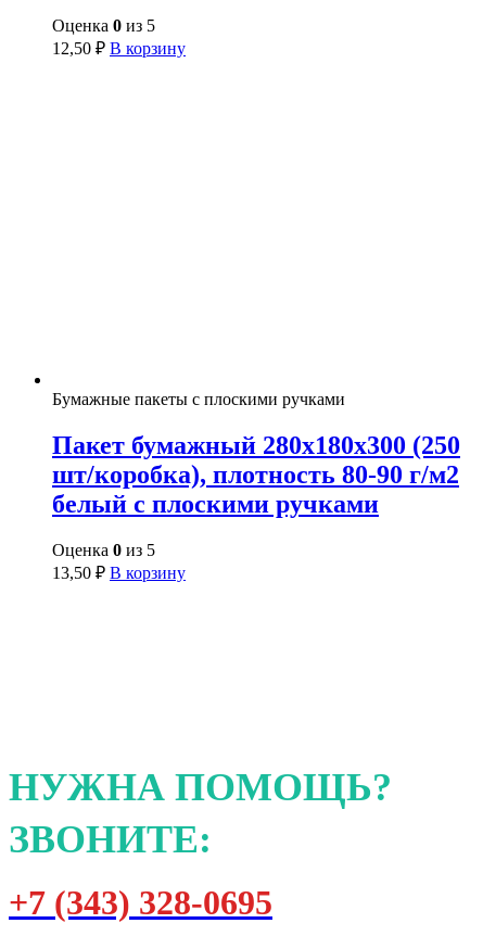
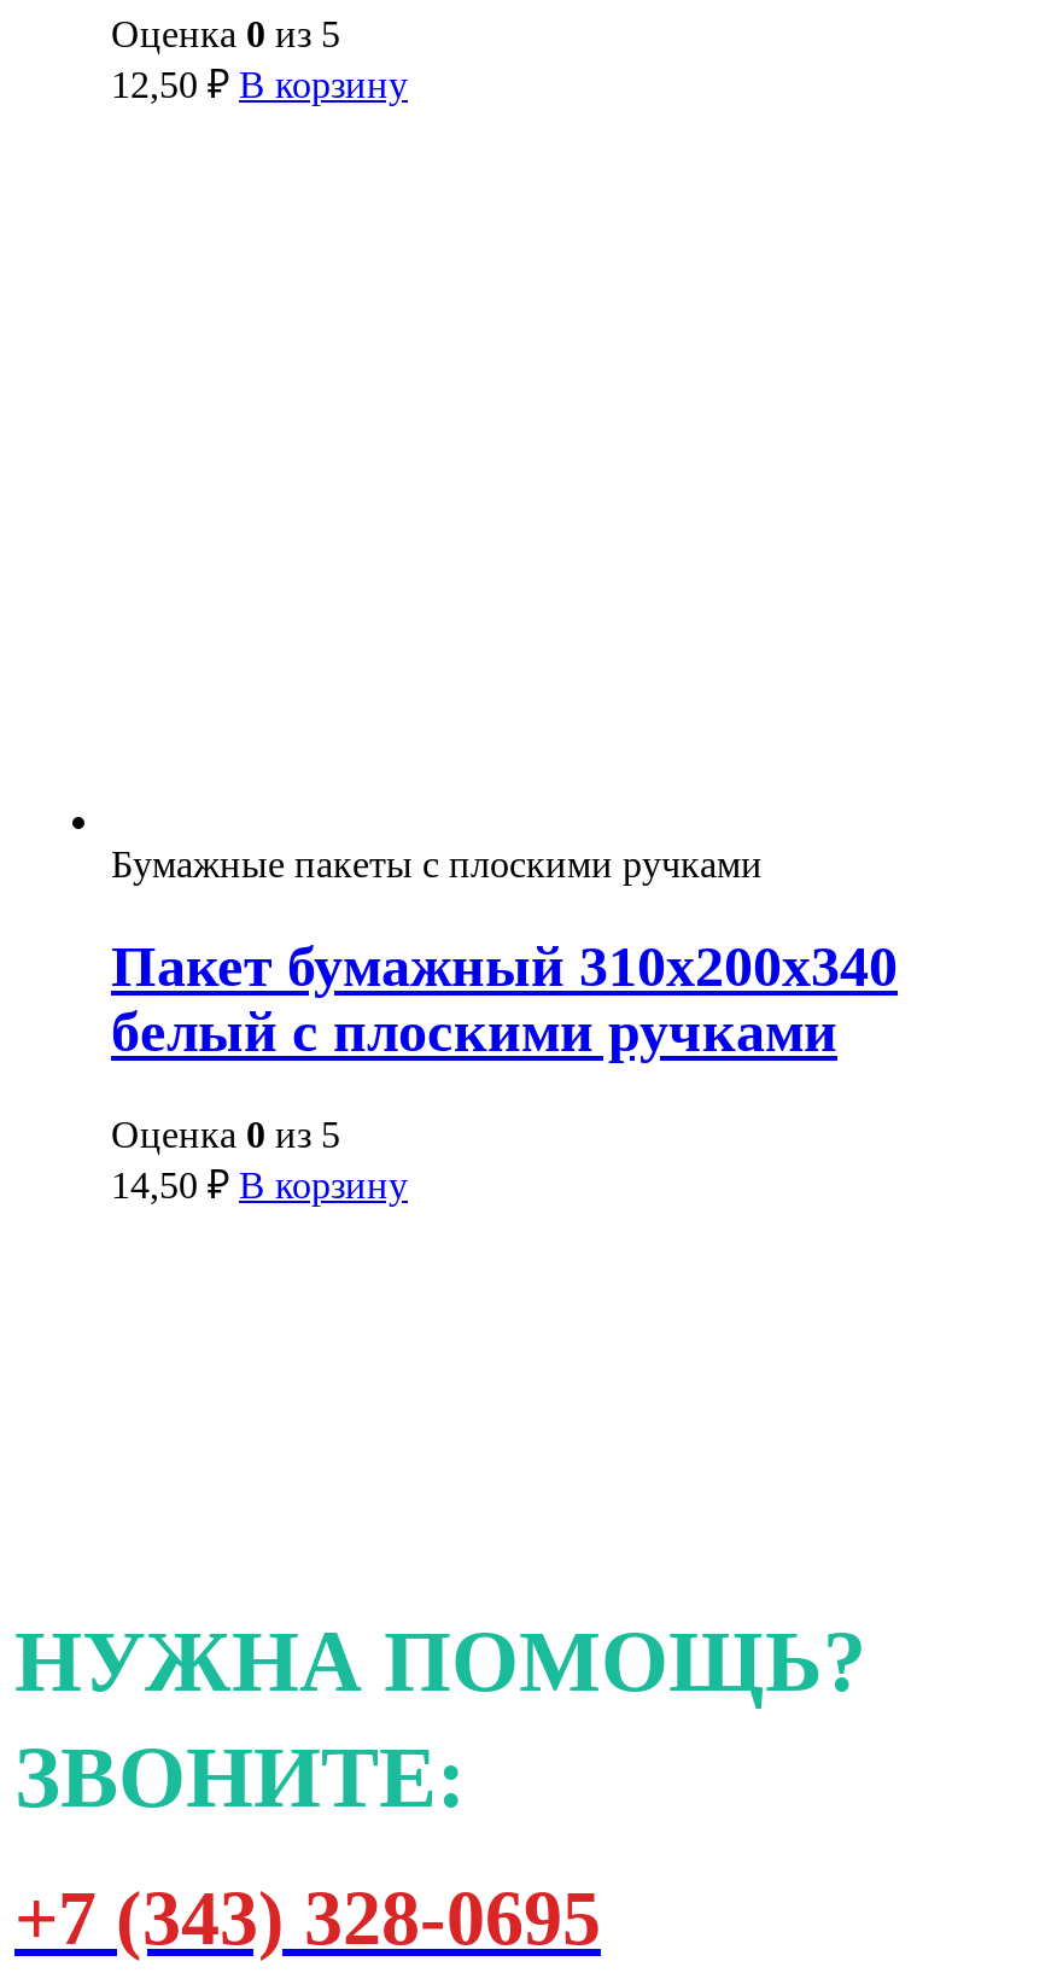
[52,431,460,488] Пакет бумажный 280x180x300 (250 | шт/коробка), плотность 80-90 г/м2 -> [111,934,898,997] Пакет бумажный 310х200х340
[52,563,186,581] 13,50 ₽ В корзину -> [111,1163,408,1204] 14,50 ₽ В корзину

